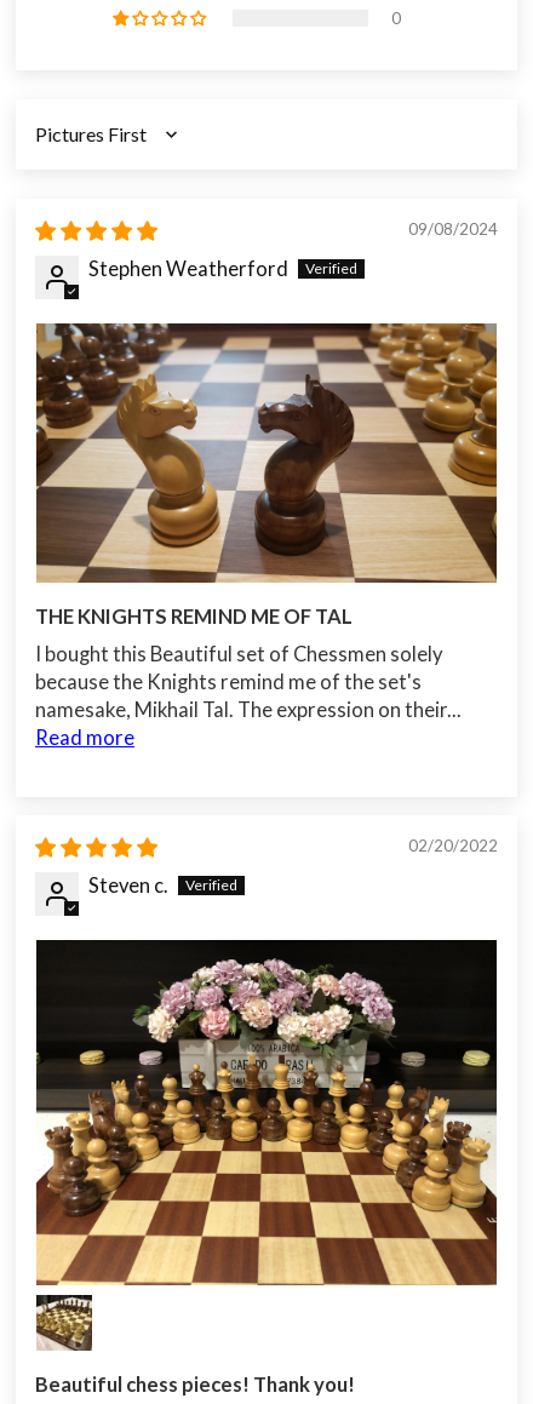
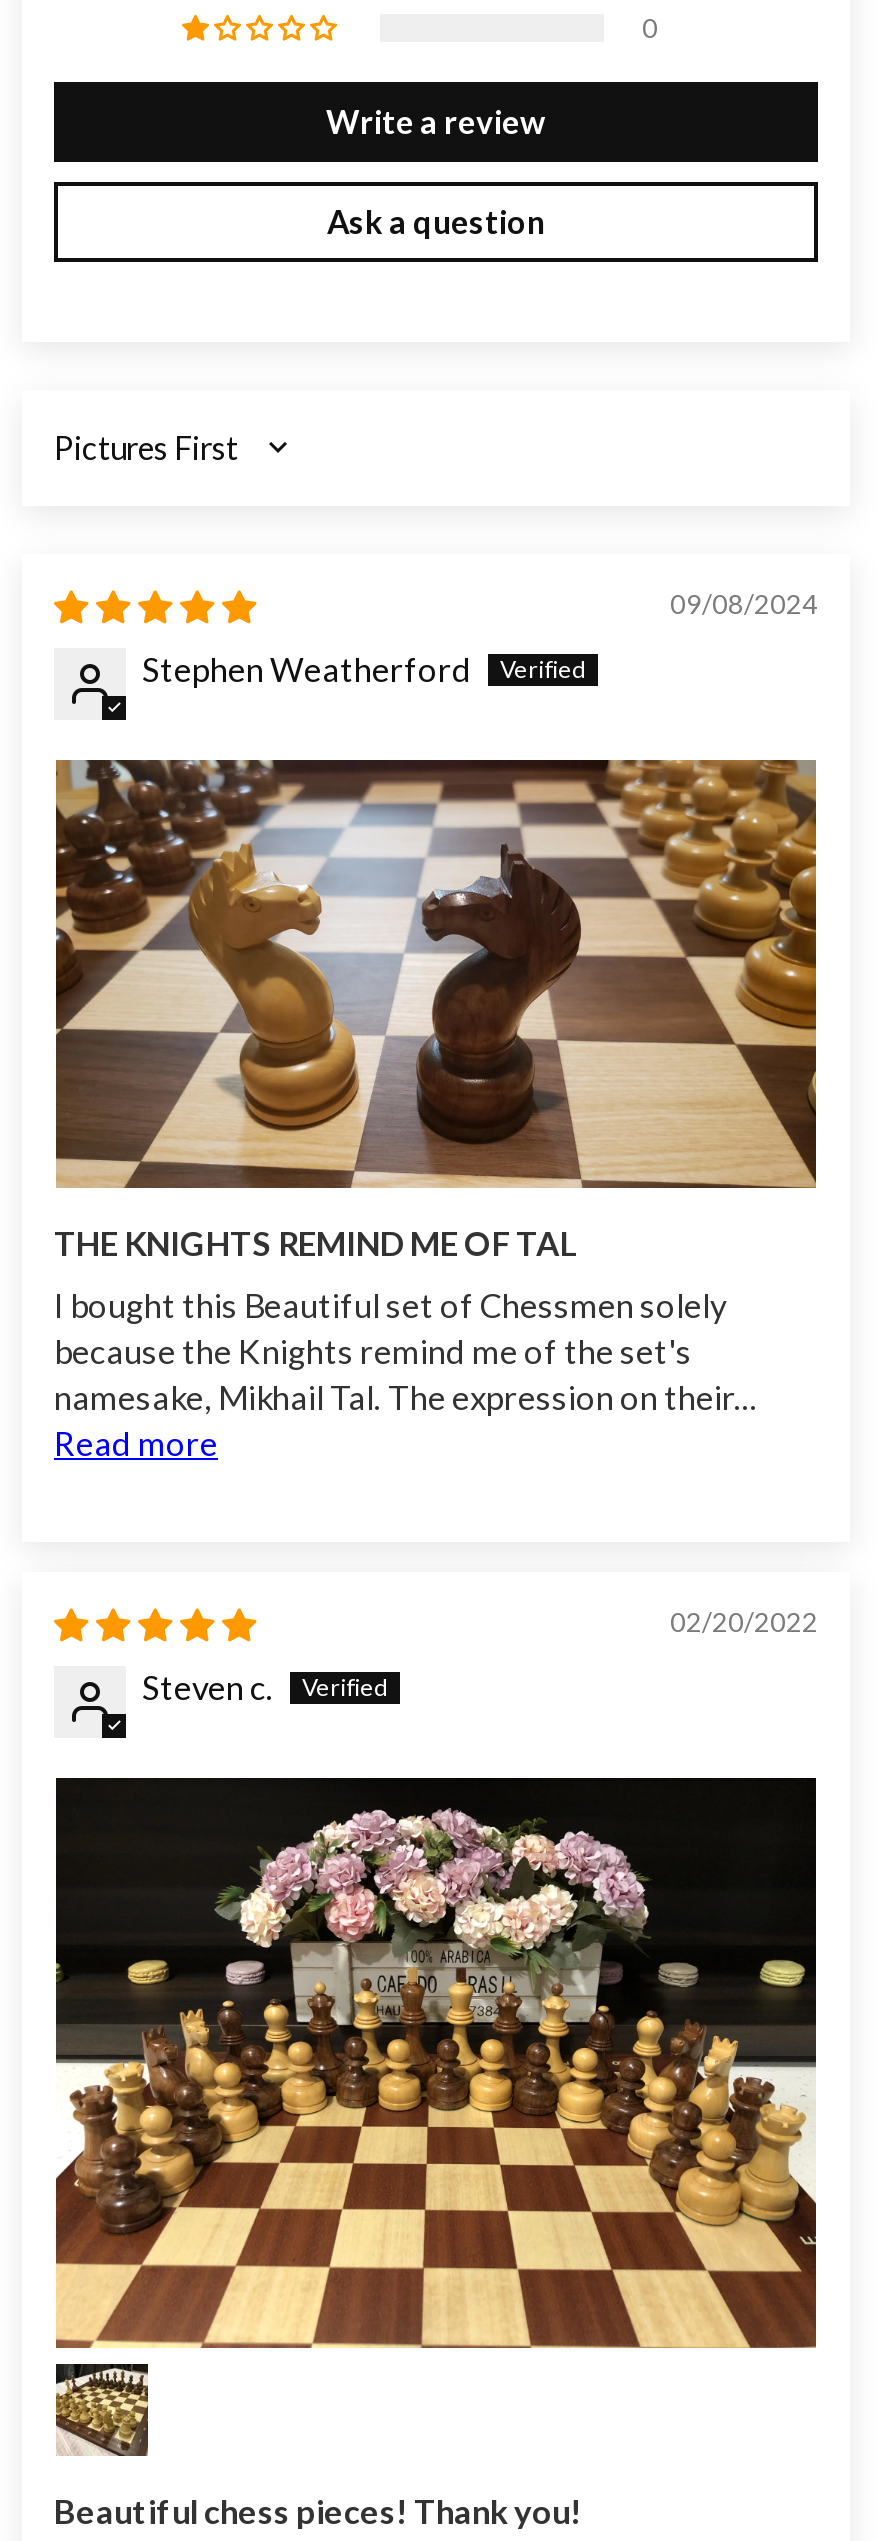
none -> [326,102,546,240] Write a review | Ask a question

